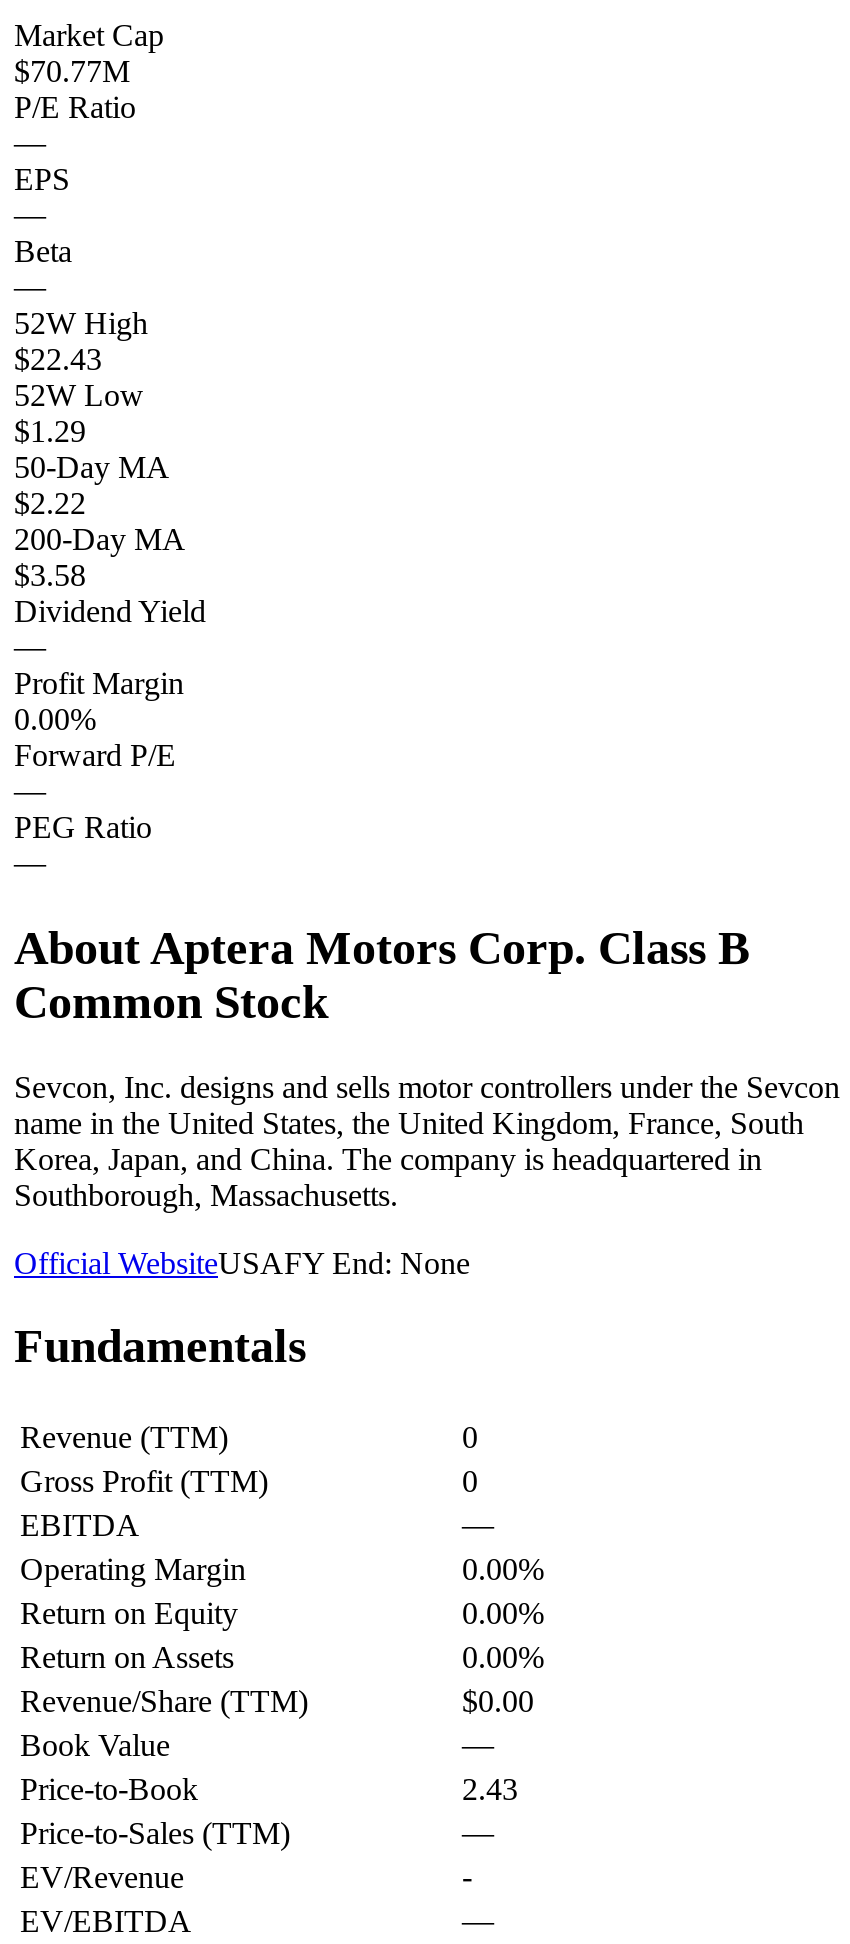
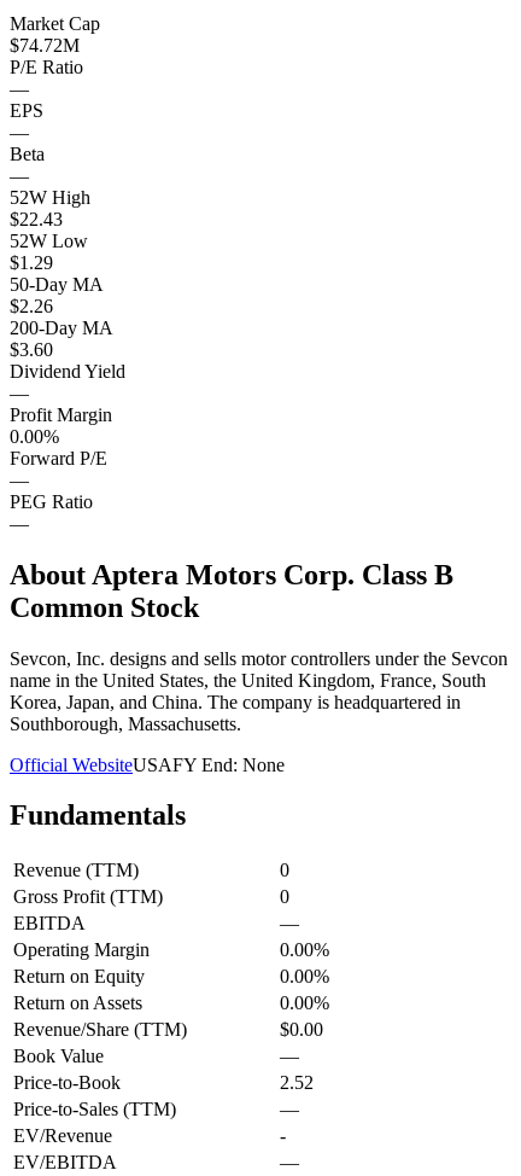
[14,53,130,87] $70.77M -> [10,35,80,55] $74.72M
[14,485,86,519] $2.22 -> [10,295,53,316] $2.26
[14,557,86,591] $3.58 -> [10,339,53,359] $3.60
[462,1773,518,1807] 2.43 -> [280,1073,314,1093] 2.52

